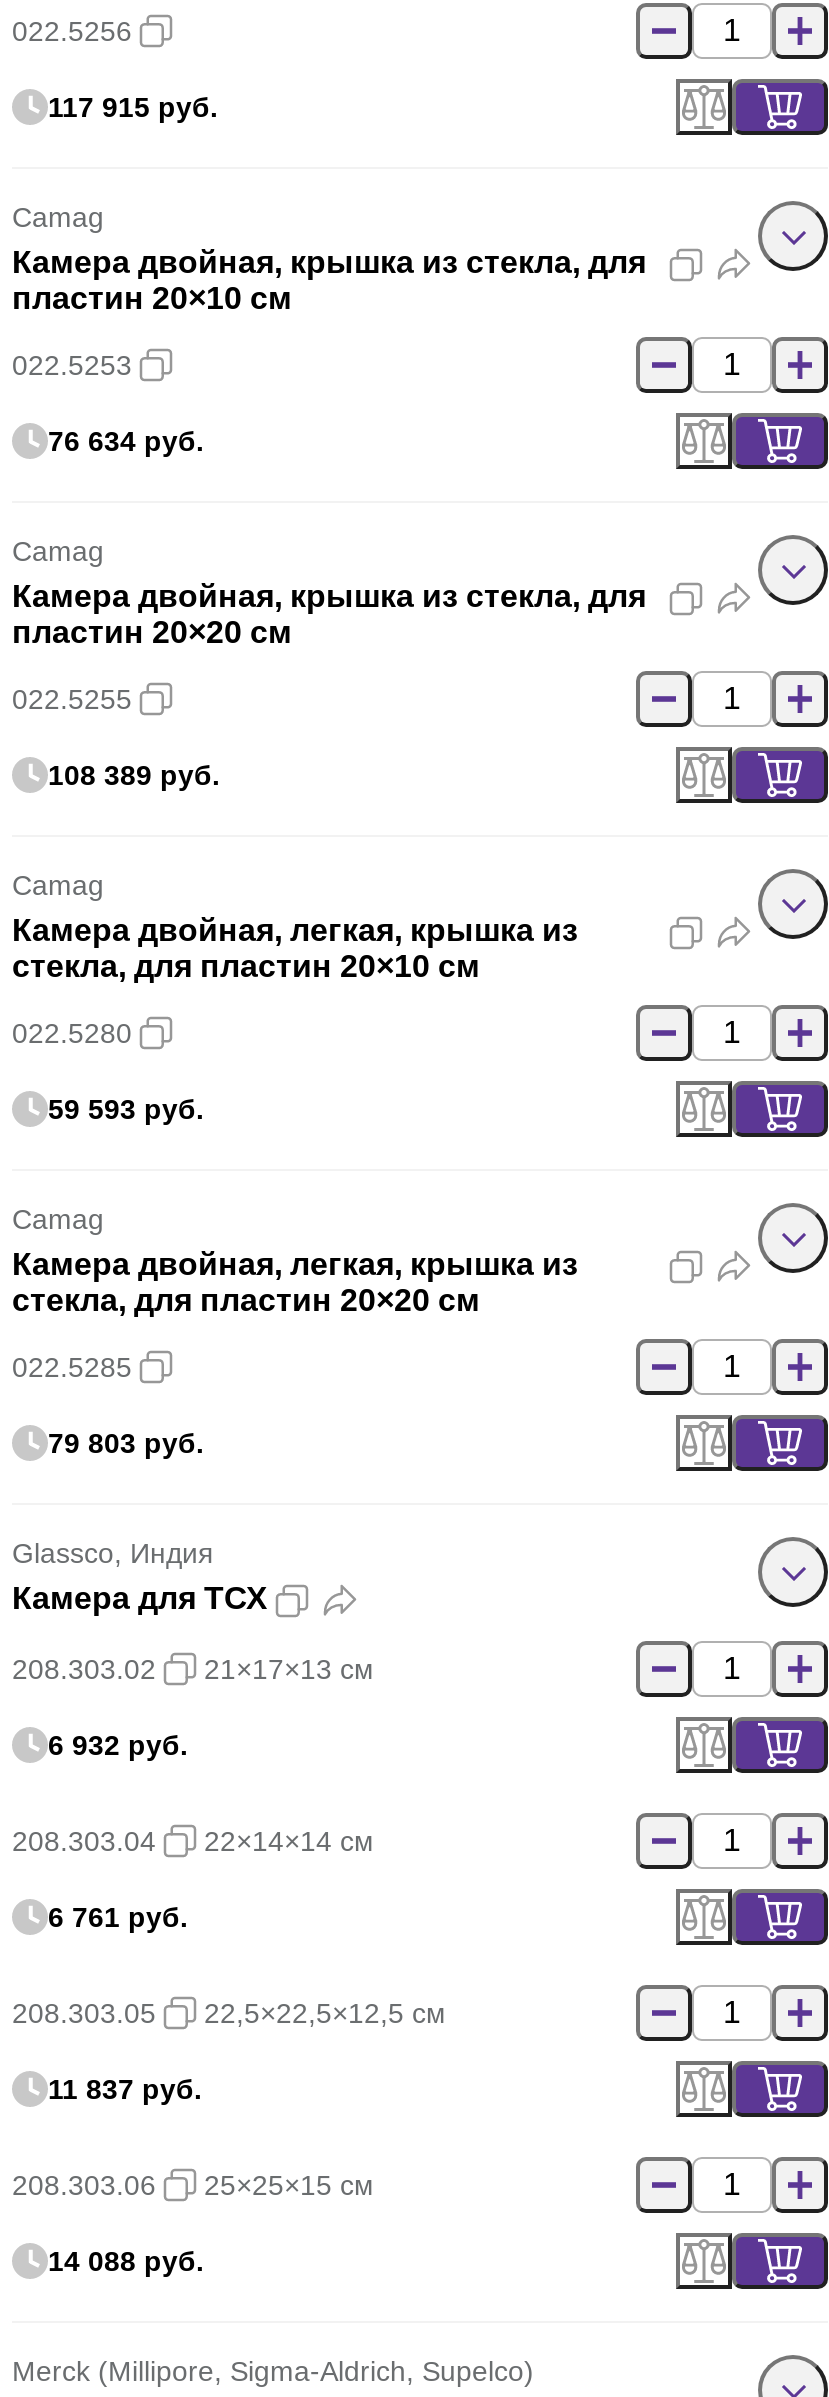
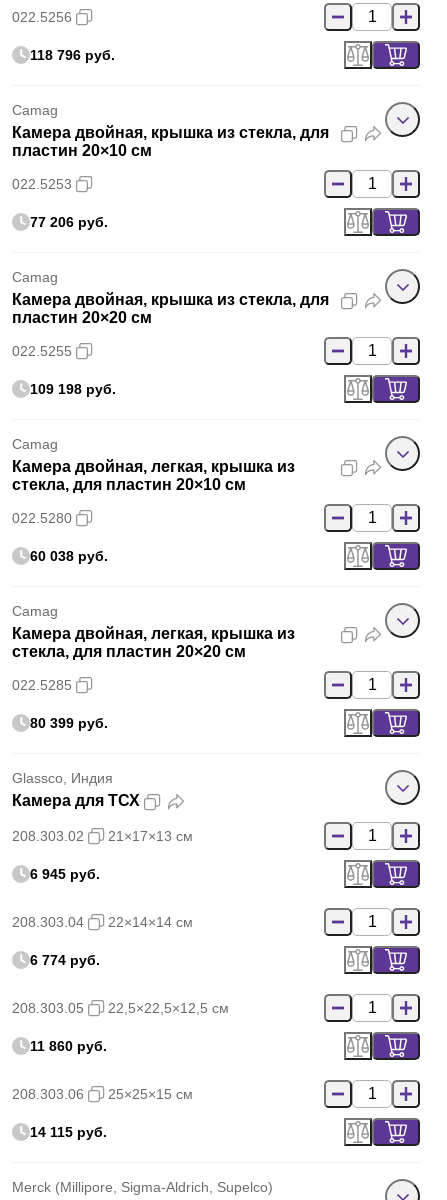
[48,91,218,123] 117 915 руб. -> [30,47,115,63] 118 796 руб.
[48,425,204,457] 76 634 руб. -> [30,214,108,230] 77 206 руб.
[48,759,220,791] 108 389 руб. -> [30,381,116,397] 109 198 руб.
[48,1093,204,1125] 59 593 руб. -> [30,548,108,564] 60 038 руб.
[48,1427,204,1459] 79 803 руб. -> [30,715,108,731] 80 399 руб.
[48,1729,188,1761] 6 932 руб. -> [30,866,100,882] 6 945 руб.
[48,1901,188,1933] 6 761 руб. -> [30,952,100,968] 6 774 руб.
[48,2073,202,2105] 11 837 руб. -> [30,1038,107,1054] 11 860 руб.
[48,2245,204,2277] 14 088 руб. -> [30,1124,107,1140] 14 115 руб.

